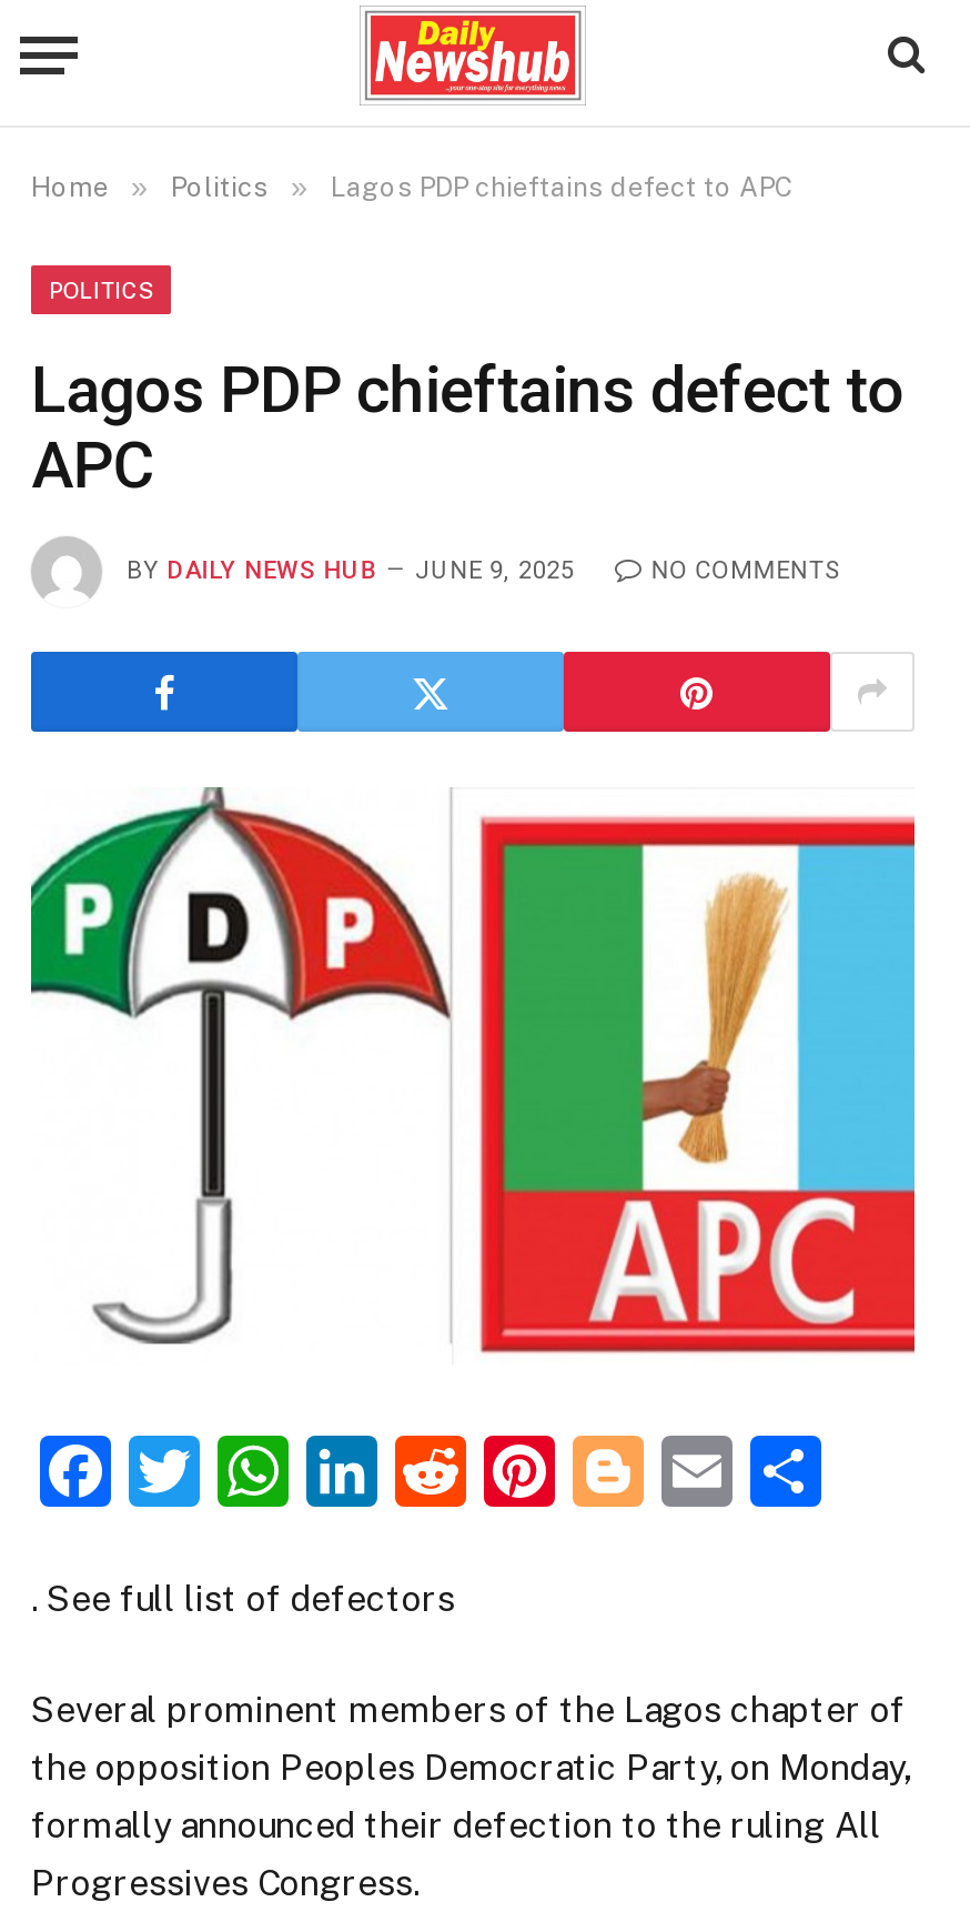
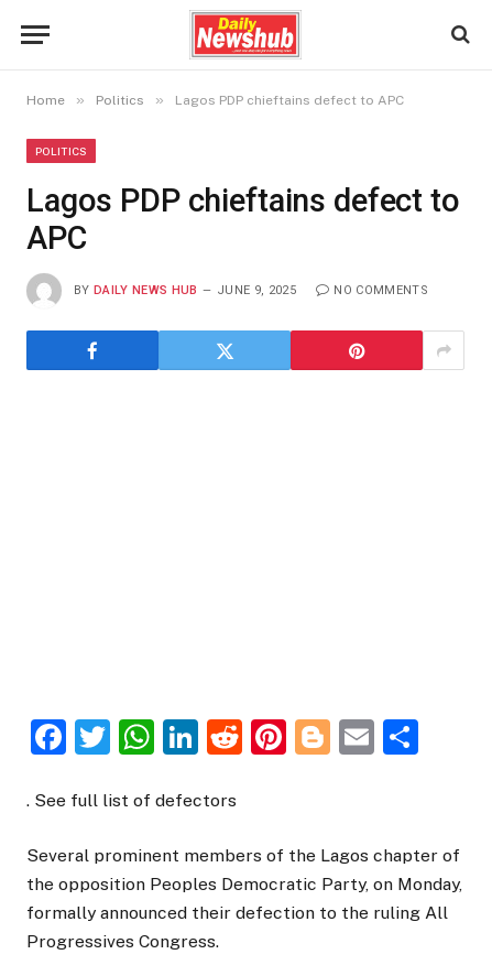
[29,785,453,1347] [image] -> none
[477,816,917,1356] [image] -> none

